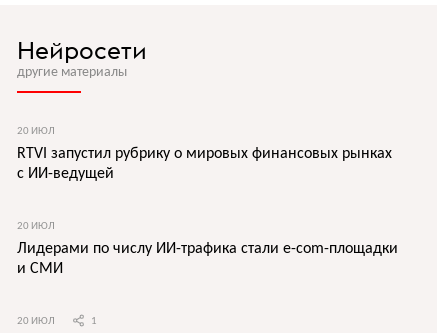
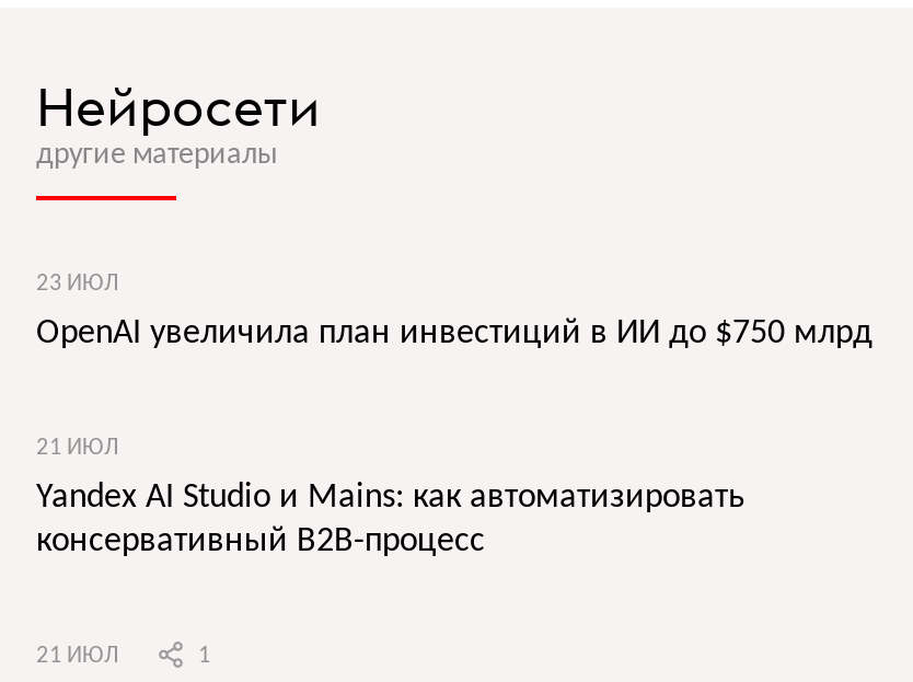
[17,126,55,137] 20 ИЮЛ -> [36,273,119,297] 23 ИЮЛ
[17,146,392,182] RTVI запустил рубрику о мировых финансовых рынках | c ИИ-ведущей -> [36,316,872,351] OpenAI увеличила план инвестиций в ИИ до $750 млрд
[17,221,55,232] 20 ИЮЛ -> [36,437,119,461] 21 ИЮЛ
[17,241,398,277] Лидерами по числу ИИ-трафика стали e-com-площадки | и СМИ -> [36,481,746,559] Yandex AI Studio и Mains: как автоматизировать | консервативный B2B-процесс
[17,316,57,327] 20 ИЮЛ -> [36,645,124,669] 21 ИЮЛ

